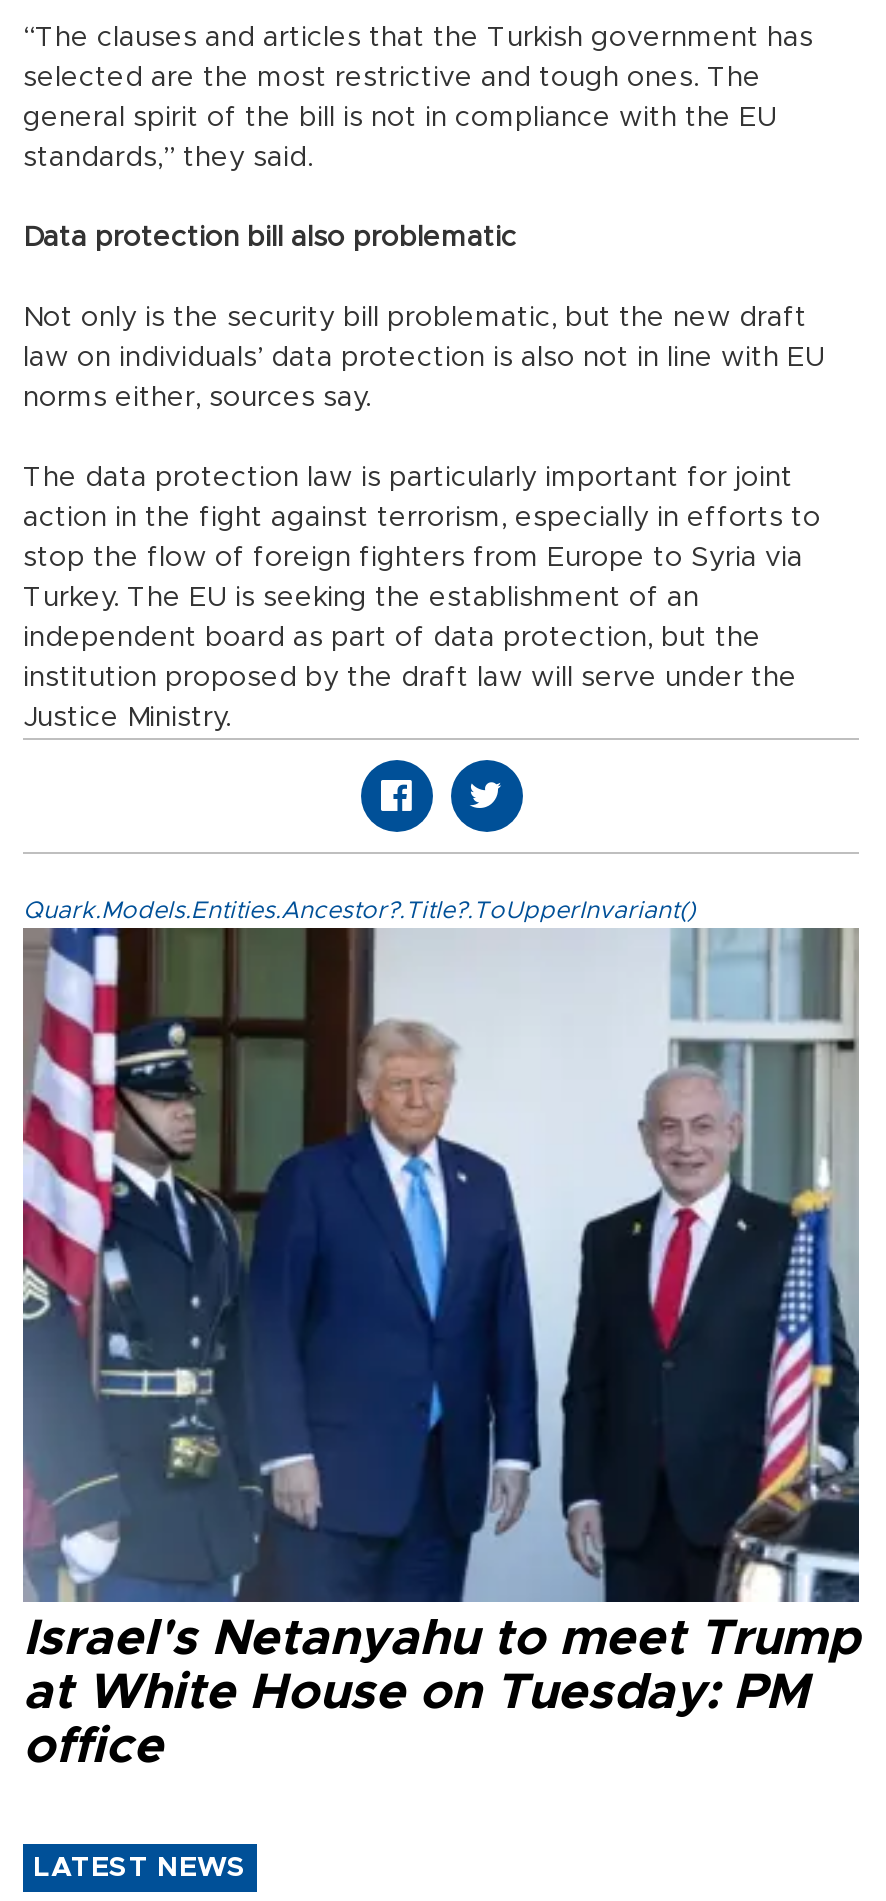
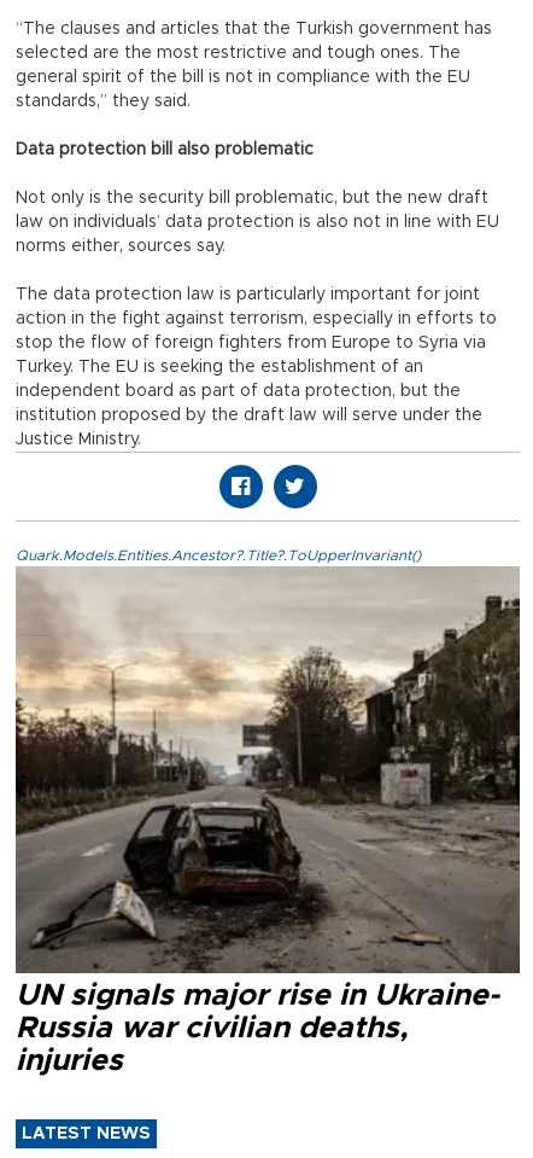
[21,928,859,1772] [image] | Israel's Netanyahu to meet Trump | at White House on Tuesday: PM | office -> [14,566,521,1076] [image] | UN signals major rise in Ukraine- | Russia war civilian deaths, | injuries

